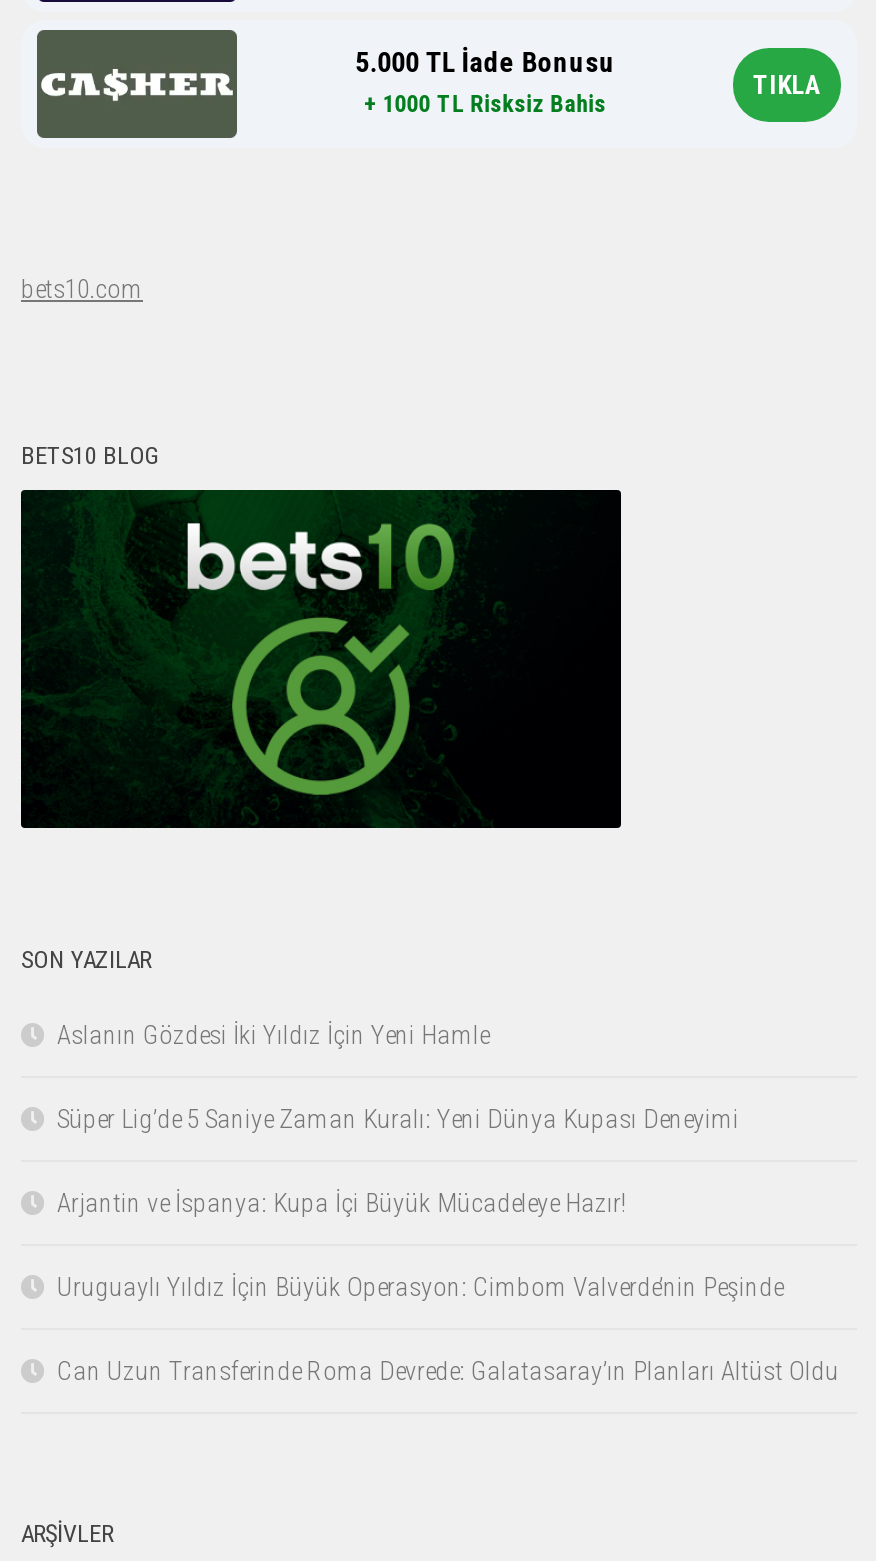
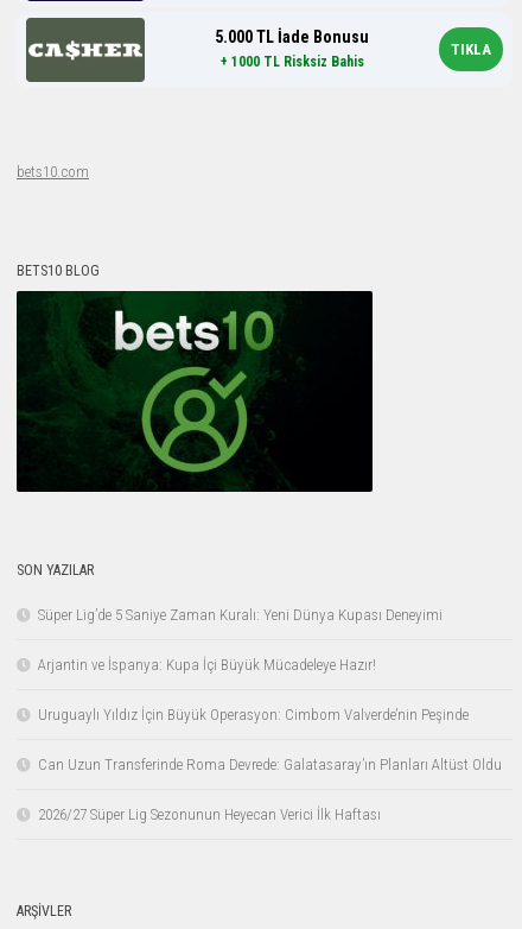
[57,1020,489,1050] Aslanın Gözdesi İki Yıldız İçin Yeni Hamle -> none
moved [57,1104,839,1386] -> [38,606,502,773]: Süper Lig’de 5 Saniye Zaman Kuralı: Yeni Dünya Kupası Deneyimi | Arjantin ve İspanya: Kupa İçi Büyük Mücadeleye Hazır! | Uruguaylı Yıldız İçin Büyük Operasyon: Cimbom Valverde’nin Peşinde | Can Uzun Transferinde Roma Devrede: Galatasaray’ın Planları Altüst Oldu
none -> [38,805,381,823] 2026/27 Süper Lig Sezonunun Heyecan Verici İlk Haftası

